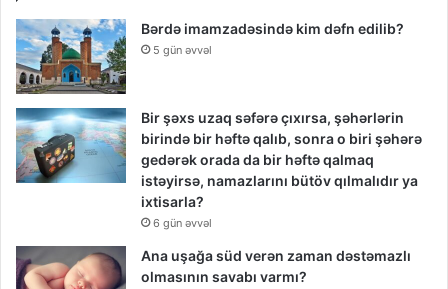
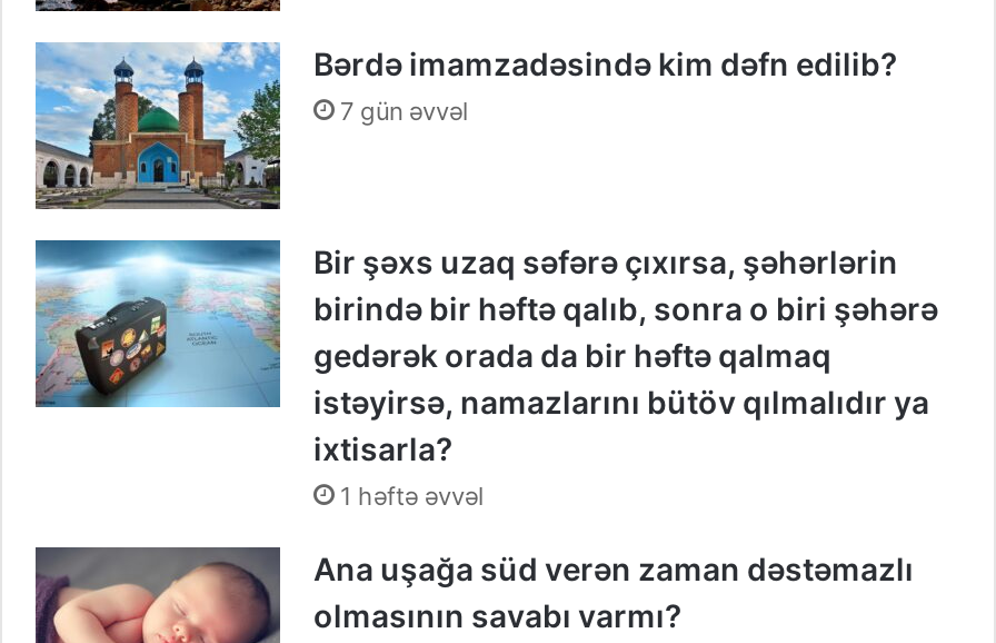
[153,43,212,57] 5 gün əvvəl -> [340,96,469,127] 7 gün əvvəl
[153,216,212,230] 6 gün əvvəl -> [340,481,485,512] 1 həftə əvvəl

